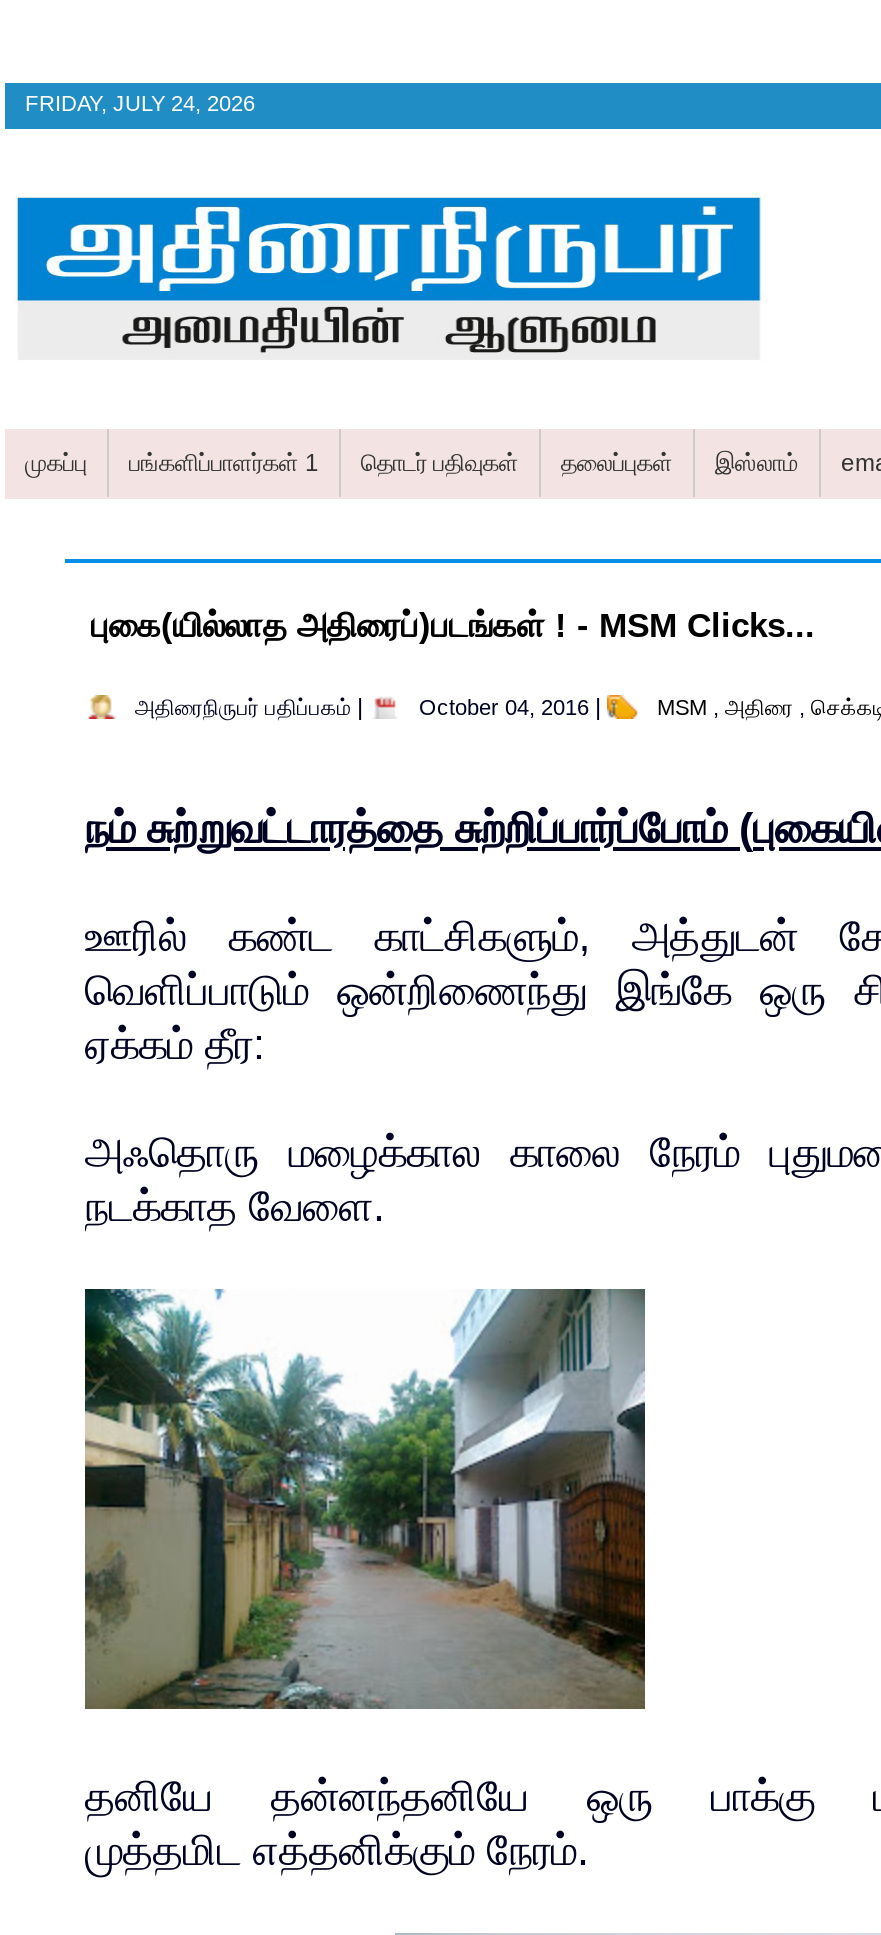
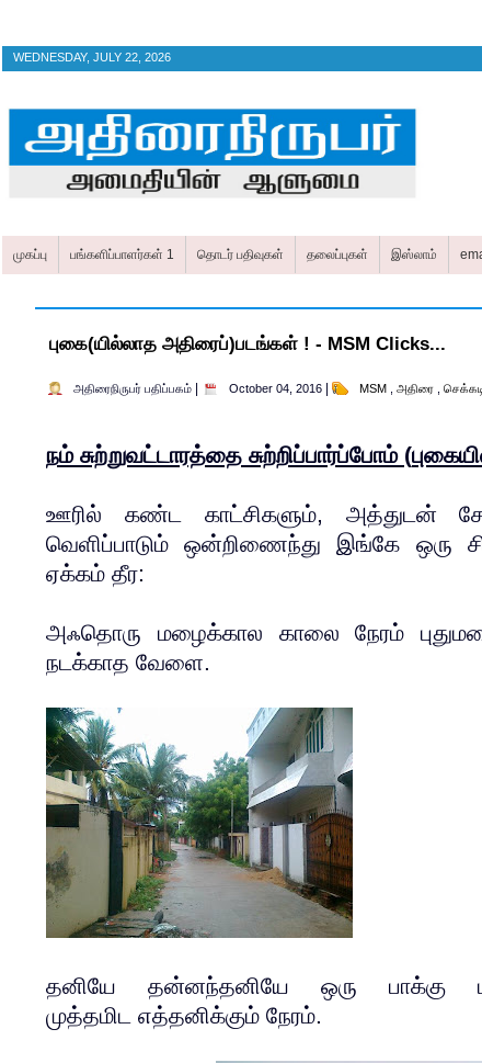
[25,91,255,115] FRIDAY, JULY 24, 2026 -> [13,50,171,64] WEDNESDAY, JULY 22, 2026

